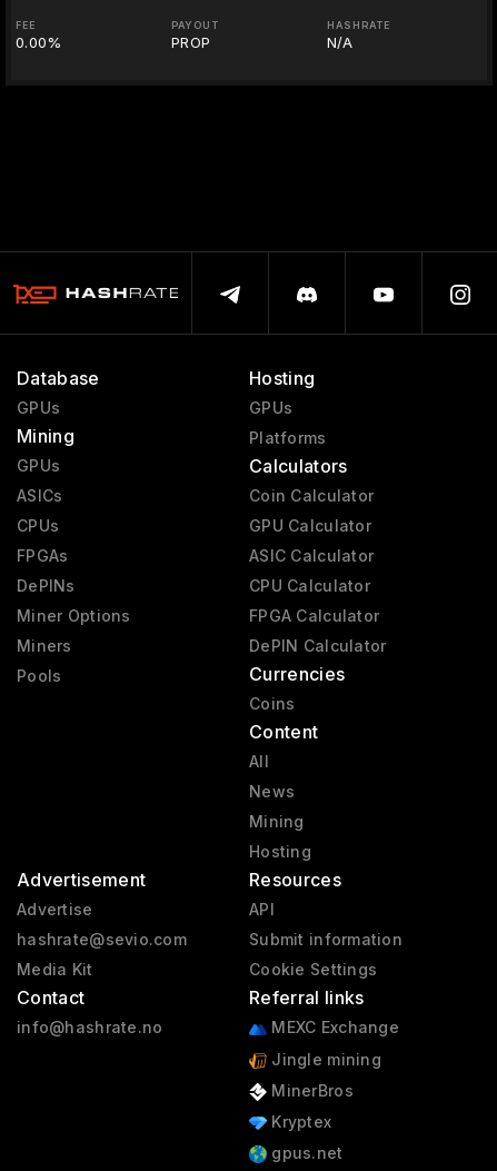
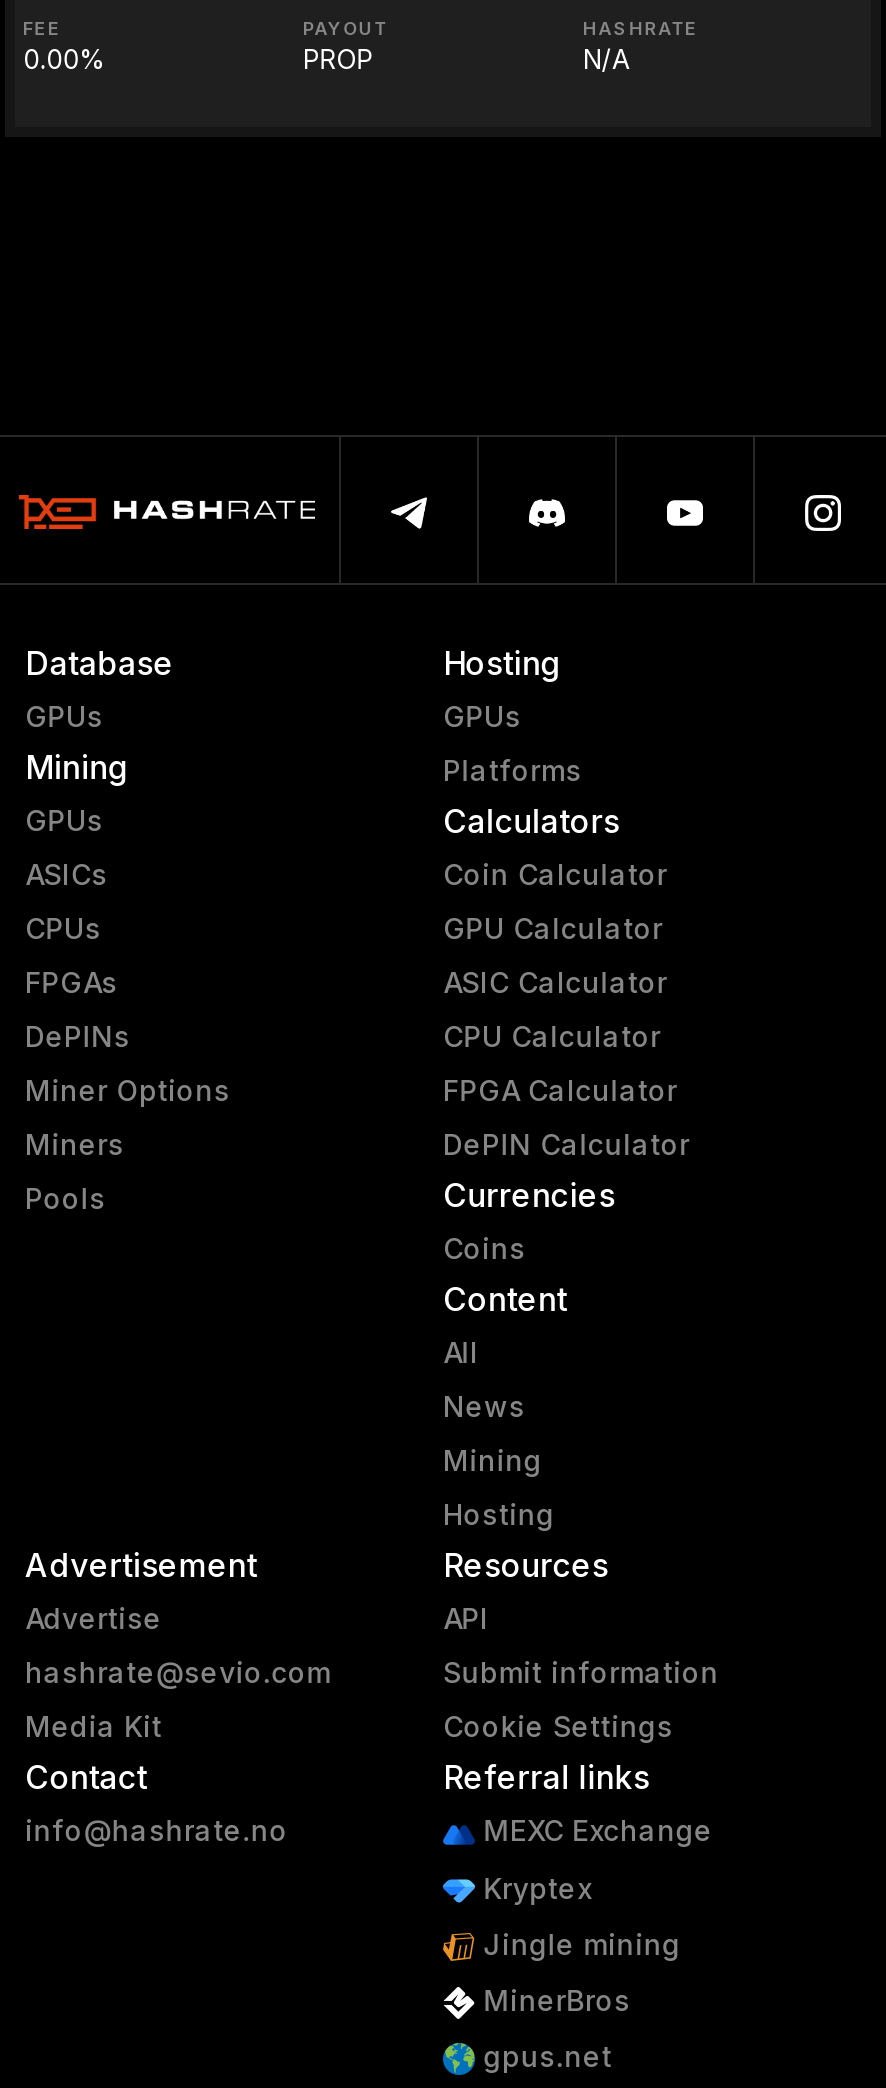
moved [267,1049,381,1100] -> [475,1927,681,2017]: Jingle mining | MinerBros
moved [267,1112,332,1131] -> [475,1870,591,1904]: Kryptex

